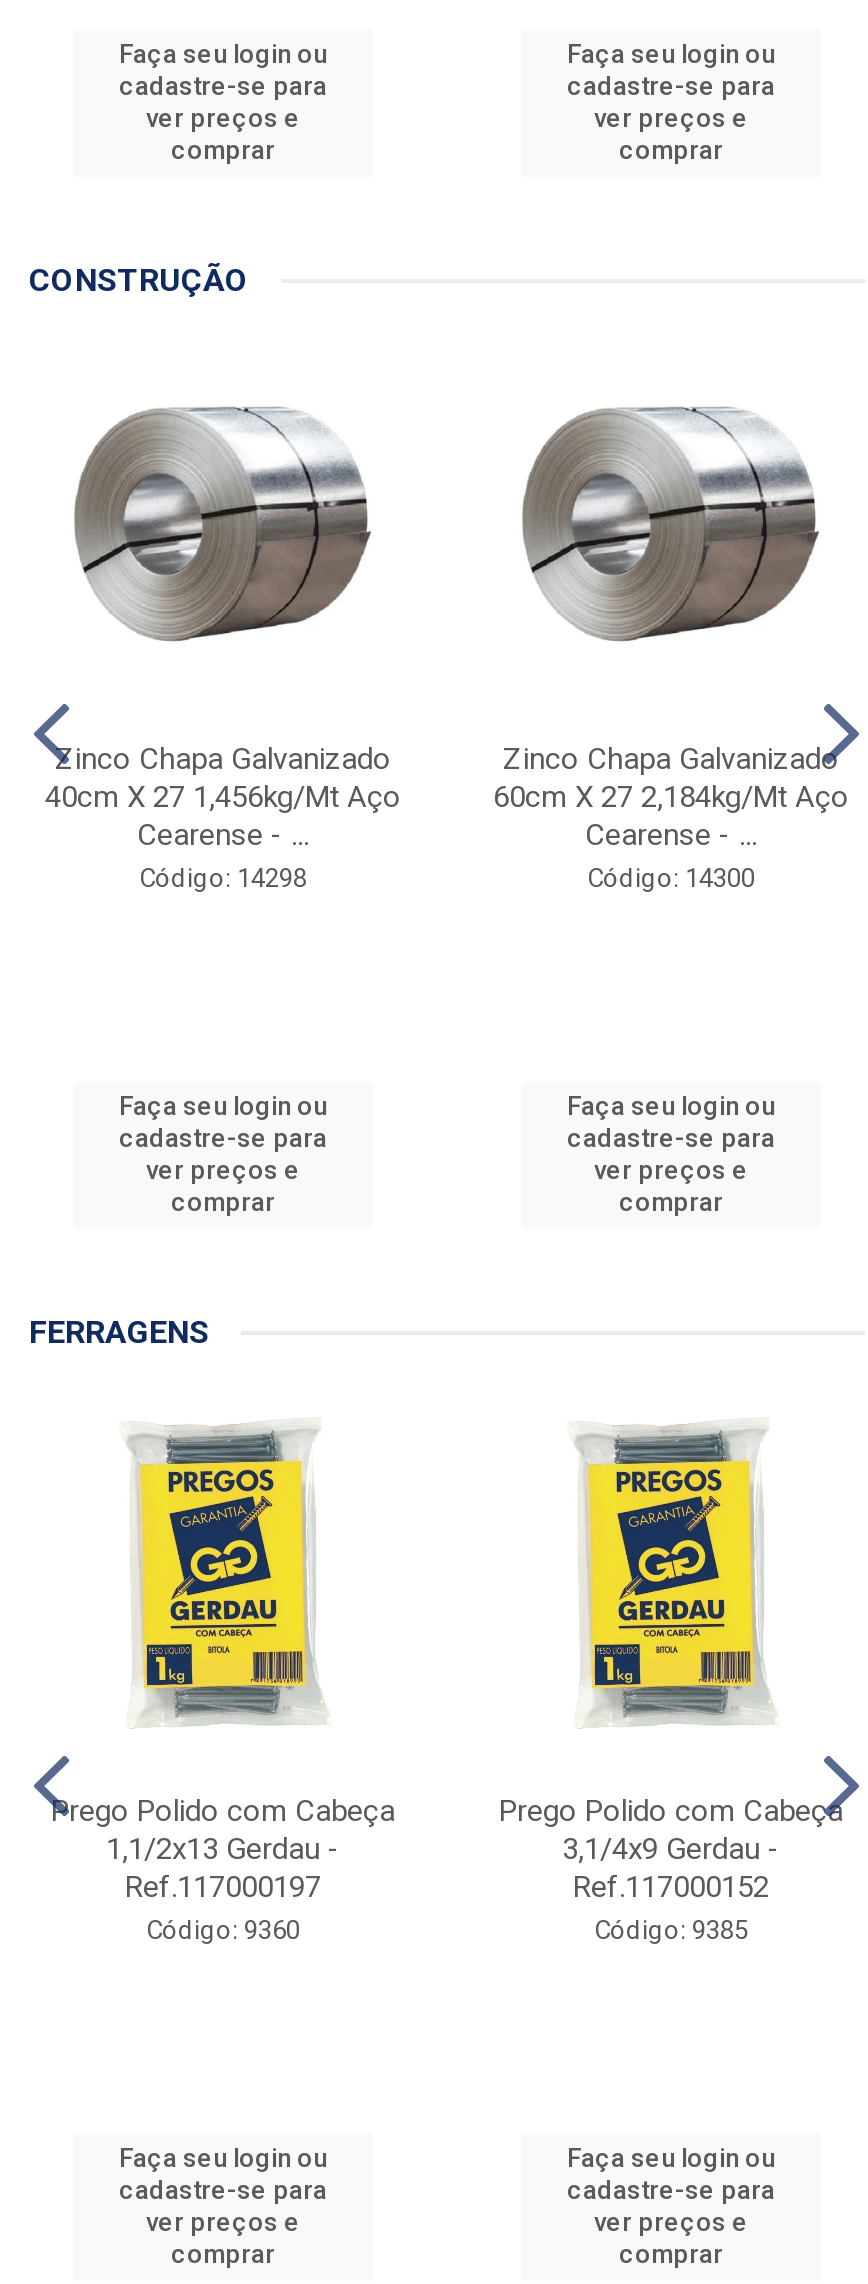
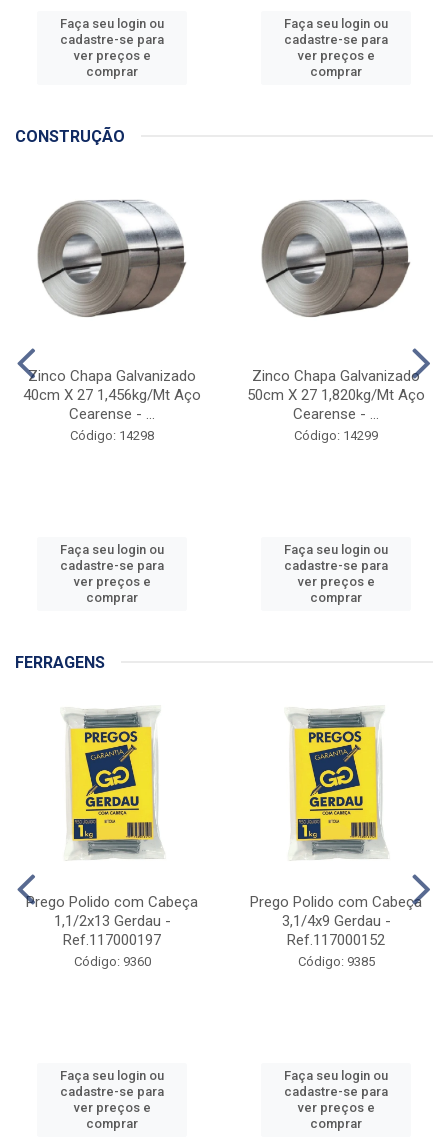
[493,779,849,815] 60cm X 27 2,184kg/Mt Aço -> [247,386,425,404] 50cm X 27 1,820kg/Mt Aço
[587,863,755,893] Código: 14300 -> [294,428,378,443] Código: 14299

